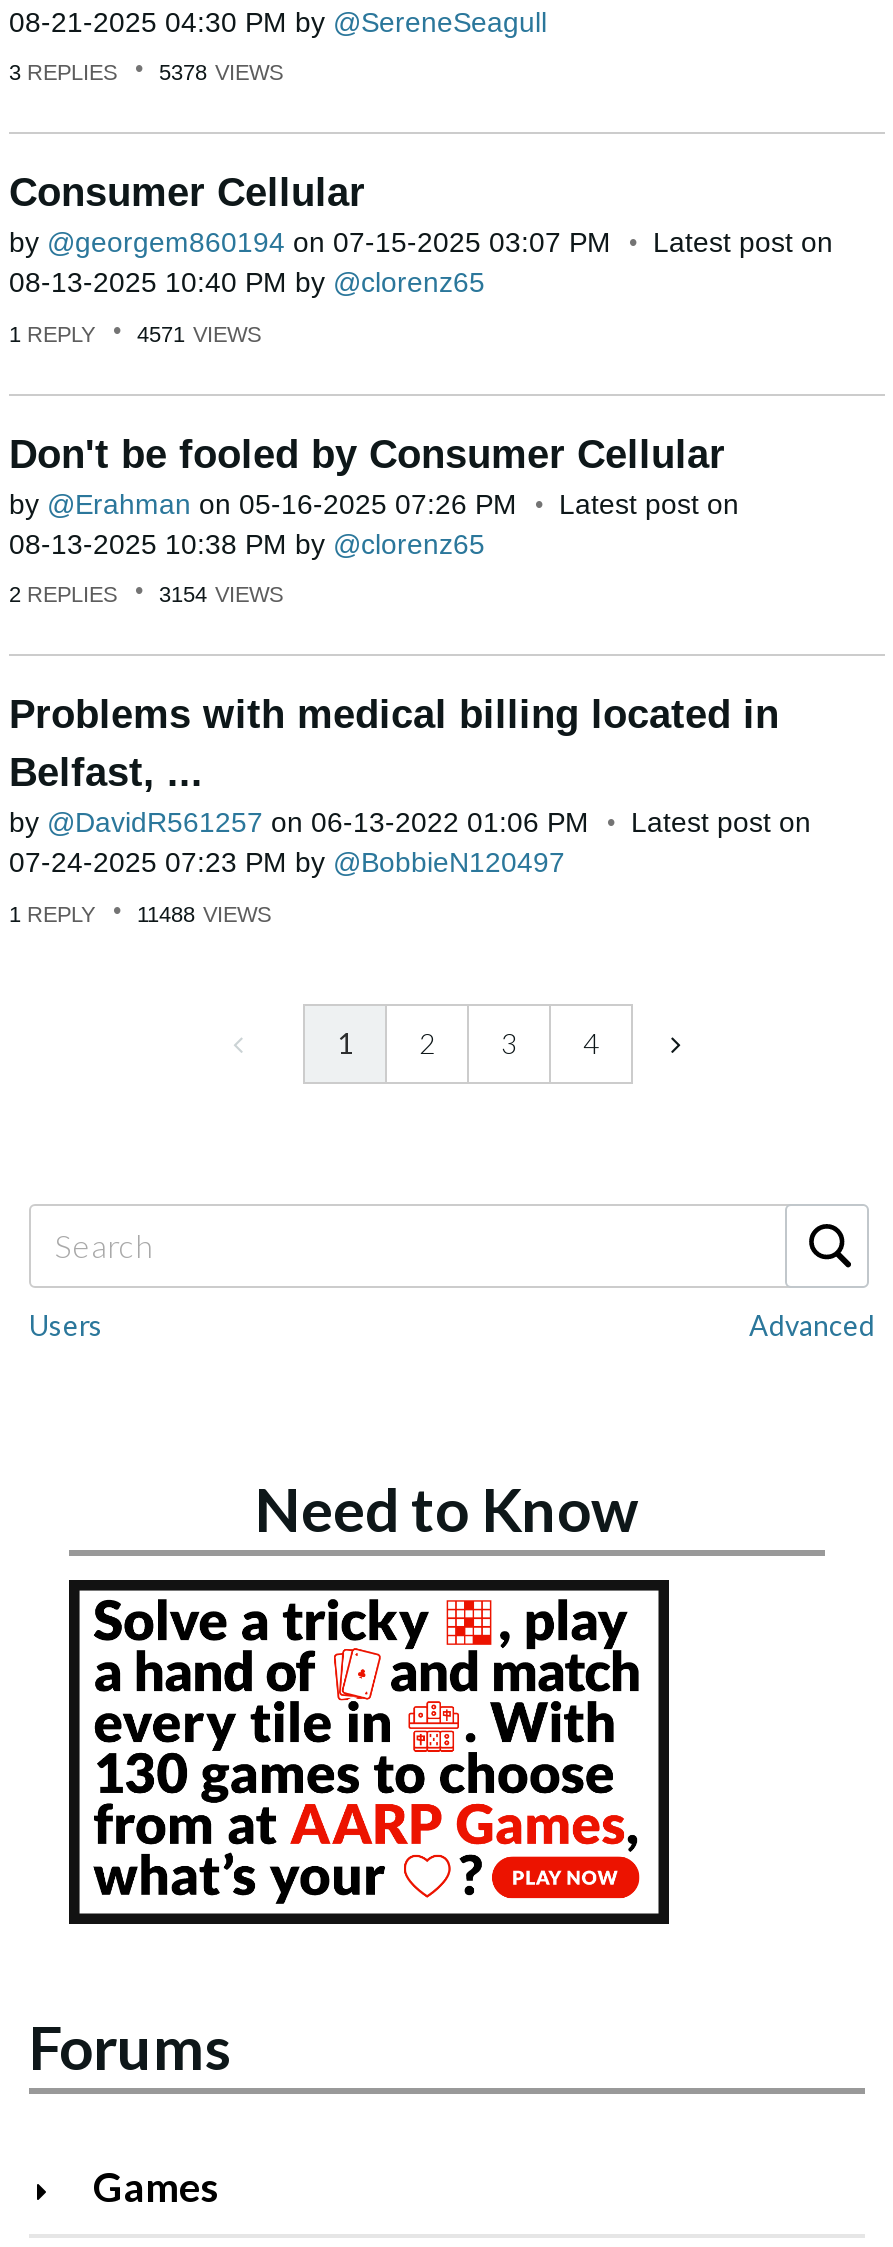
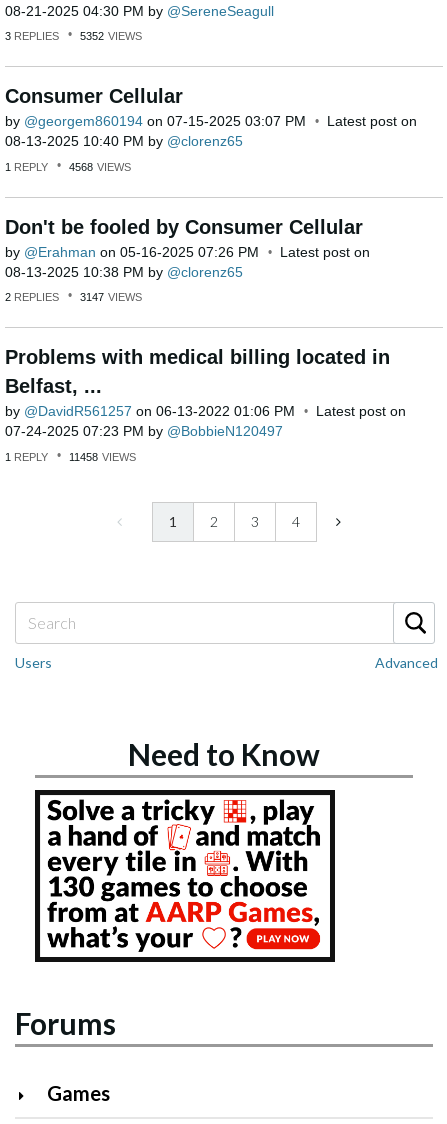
[9,60,283,84] 3 REPLIES 5378 VIEWS -> [5,30,142,42] 3 REPLIES 5352 VIEWS
[9,321,261,345] 1 REPLY 4571 VIEWS -> [5,161,131,173] 1 REPLY 4568 VIEWS
[9,582,283,606] 2 REPLIES 3154 VIEWS -> [5,291,142,303] 2 REPLIES 3147 VIEWS
[9,901,271,925] 1 REPLY 11488 VIEWS -> [5,451,136,463] 1 REPLY 11458 VIEWS

